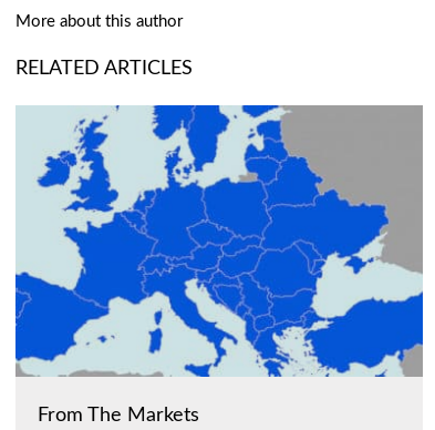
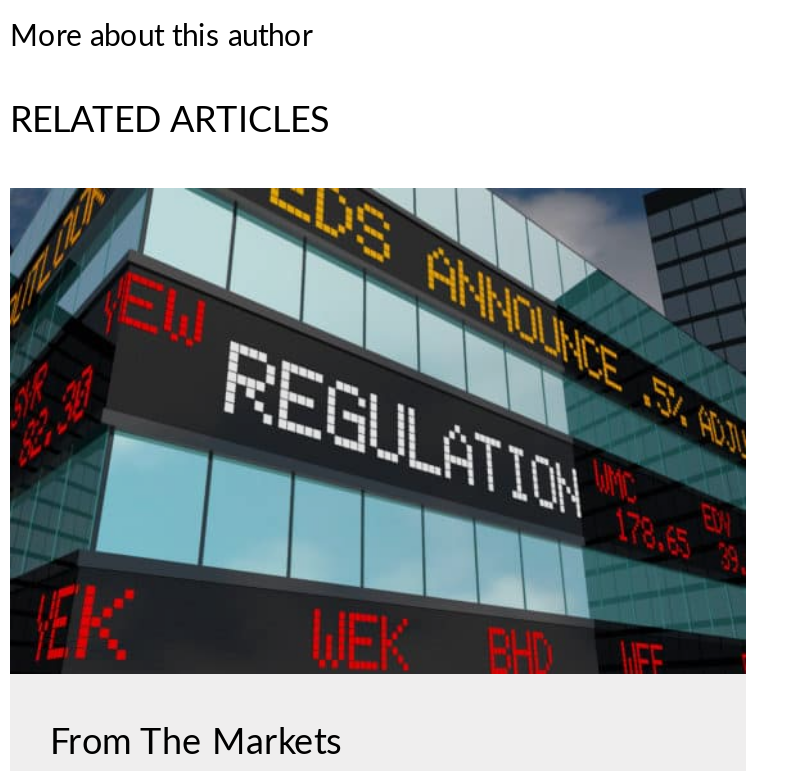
[14,104,424,378] [image] -> [8,186,748,676] [image]

